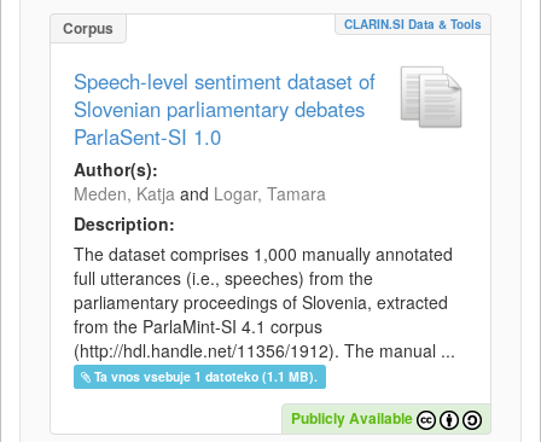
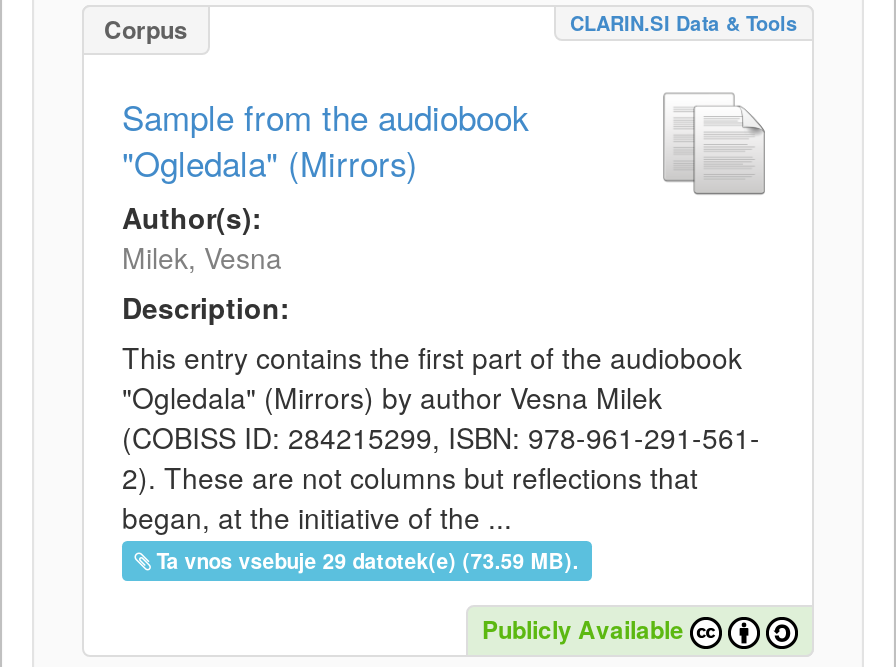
[74,66,376,151] Speech-level sentiment dataset of | Slovenian parliamentary debates | ParlaSent-SI 1.0 -> [122,93,528,187] Sample from the audiobook | "Ogledala" (Mirrors)
[74,181,326,205] Meden, Katja and Logar, Tamara -> [122,237,282,277] Milek, Vesna
[74,242,455,385] The dataset comprises 1,000 manually annotated | full utterances (i.e., speeches) from the | parliamentary proceedings of Slovenia, extracted | from the ParlaMint-SI 4.1 corpus | (http://hdl.handle.net/11356/1912). The manual ... | Ta vnos vsebuje 1 datoteko (1.1 MB). -> [122,337,760,575] This entry contains the first part of the audiobook | "Ogledala" (Mirrors) by author Vesna Milek | (COBISS ID: 284215299, ISBN: 978-961-291-561- | 2). These are not columns but reflections that | began, at the initiative of the ... | Ta vnos vsebuje 29 datotek(e) (73.59 MB).

